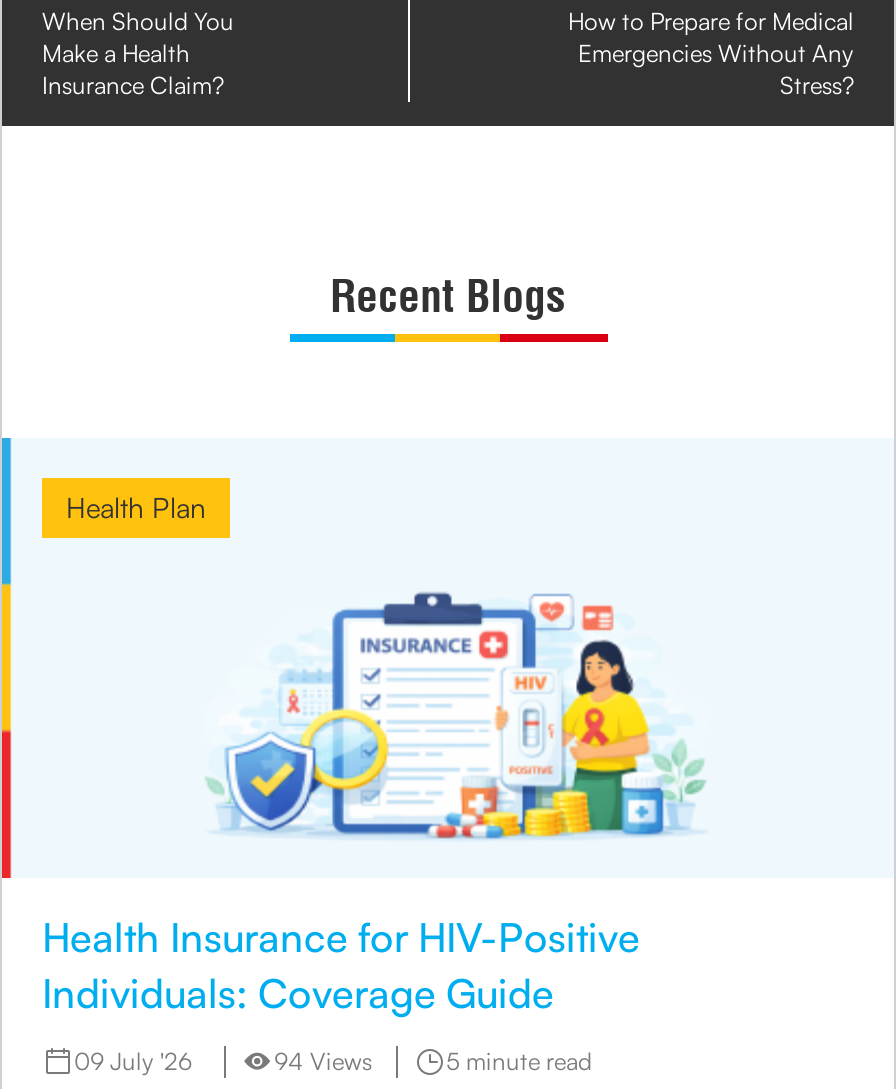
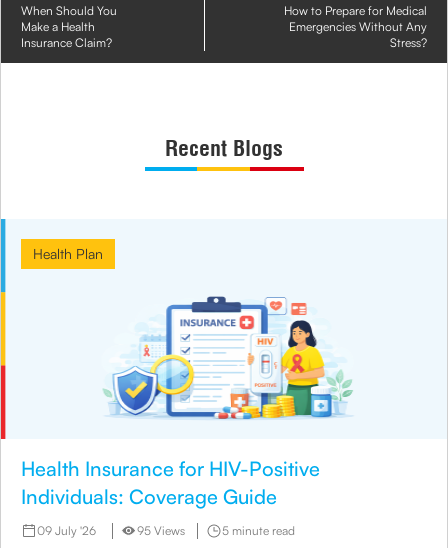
[274,1046,372,1076] 94 Views -> [137,523,185,538] 95 Views

